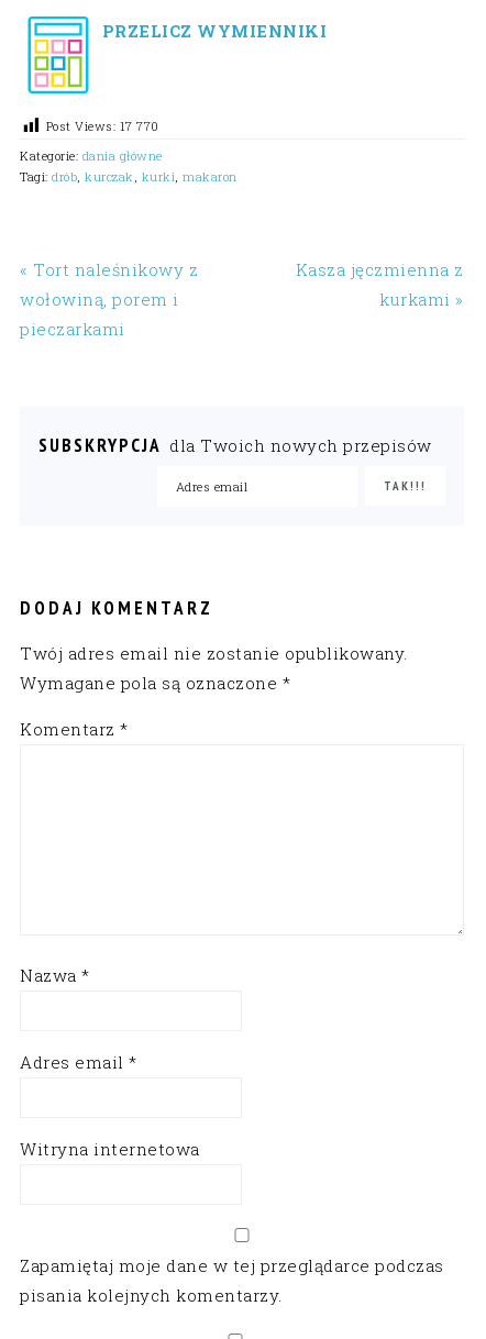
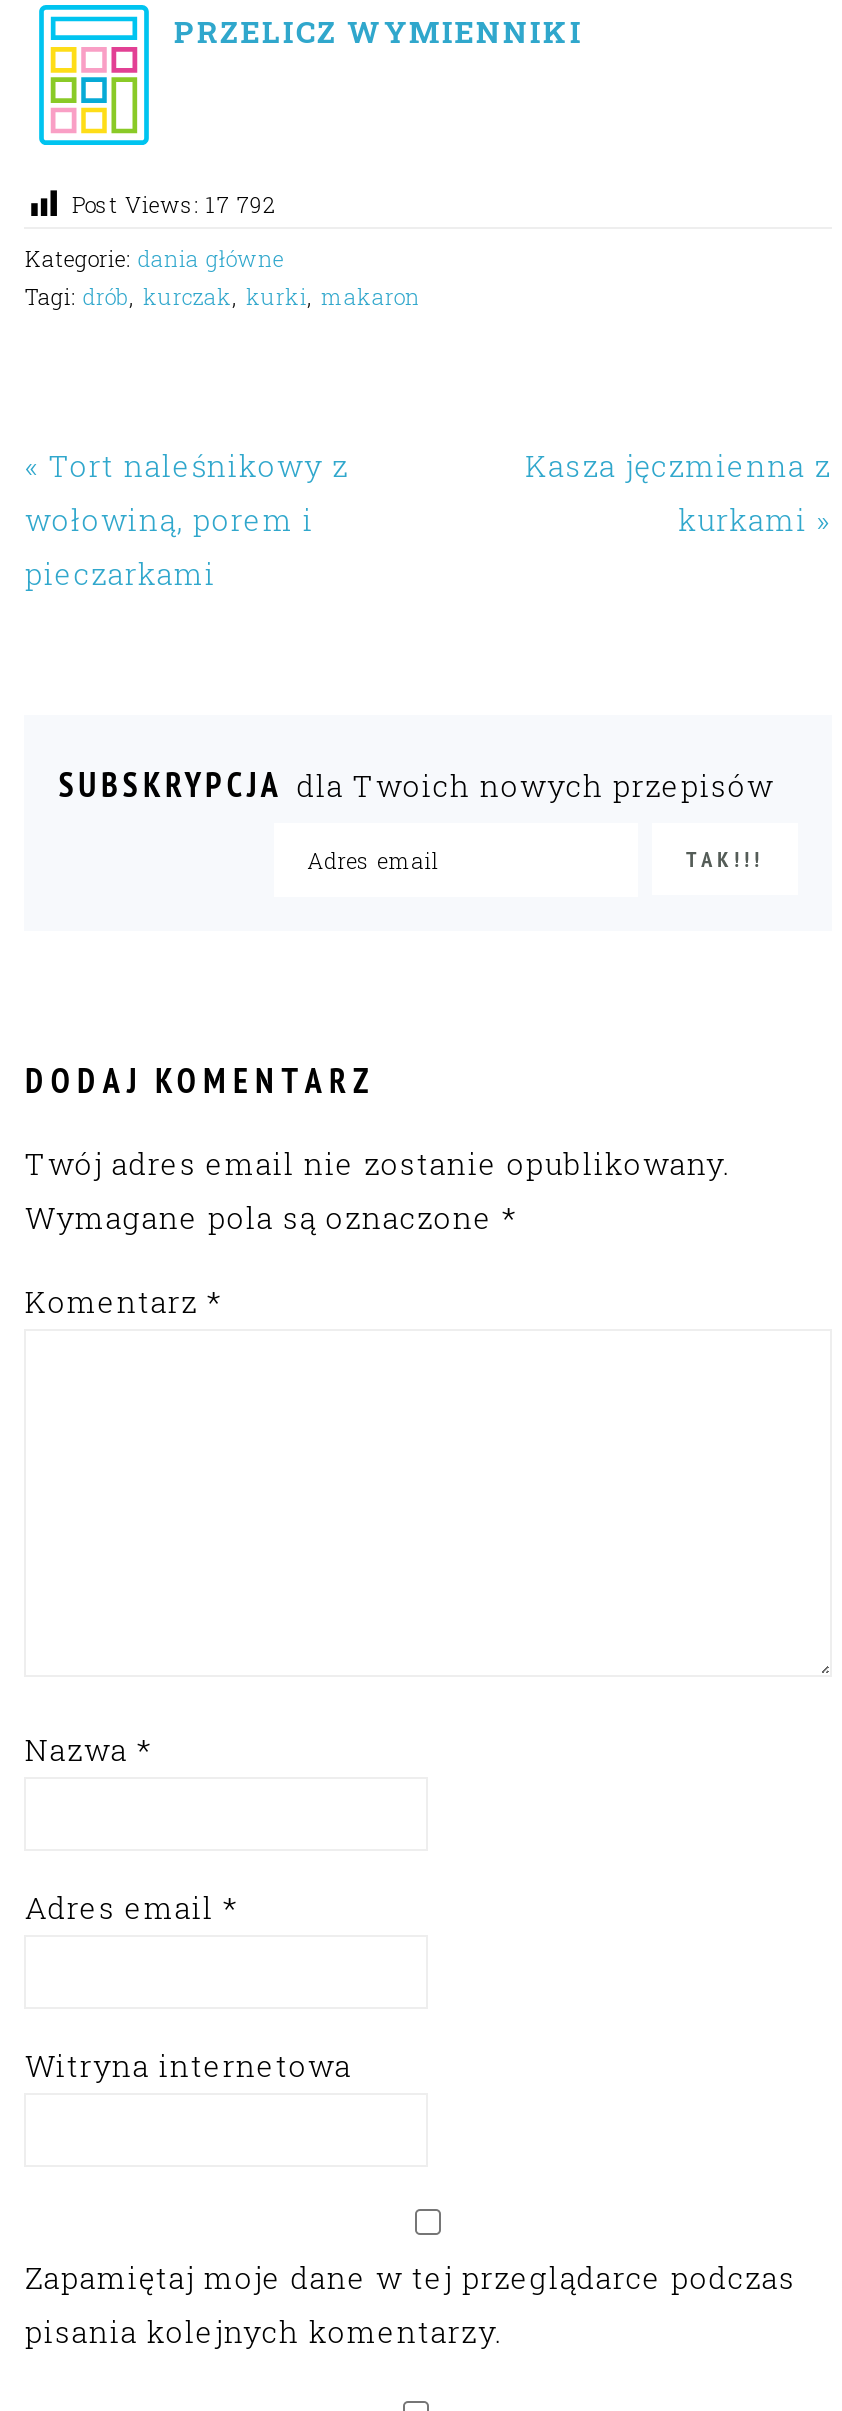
[46,118,159,134] Post Views: 17 770 -> [72,190,274,220] Post Views: 17 792

